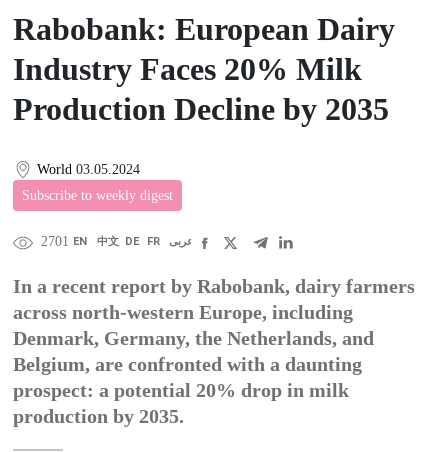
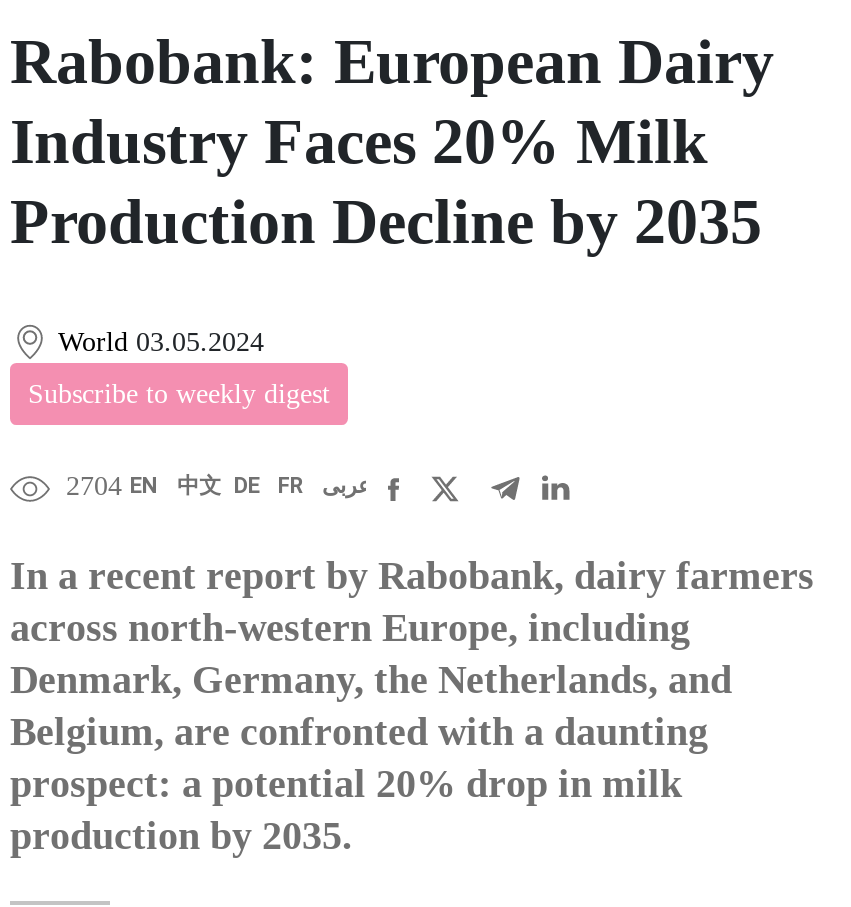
[41,234,160,249] 2701 EN | 中文 DE FR -> [66,472,303,502] 2704 EN | 中文 DE | FR

